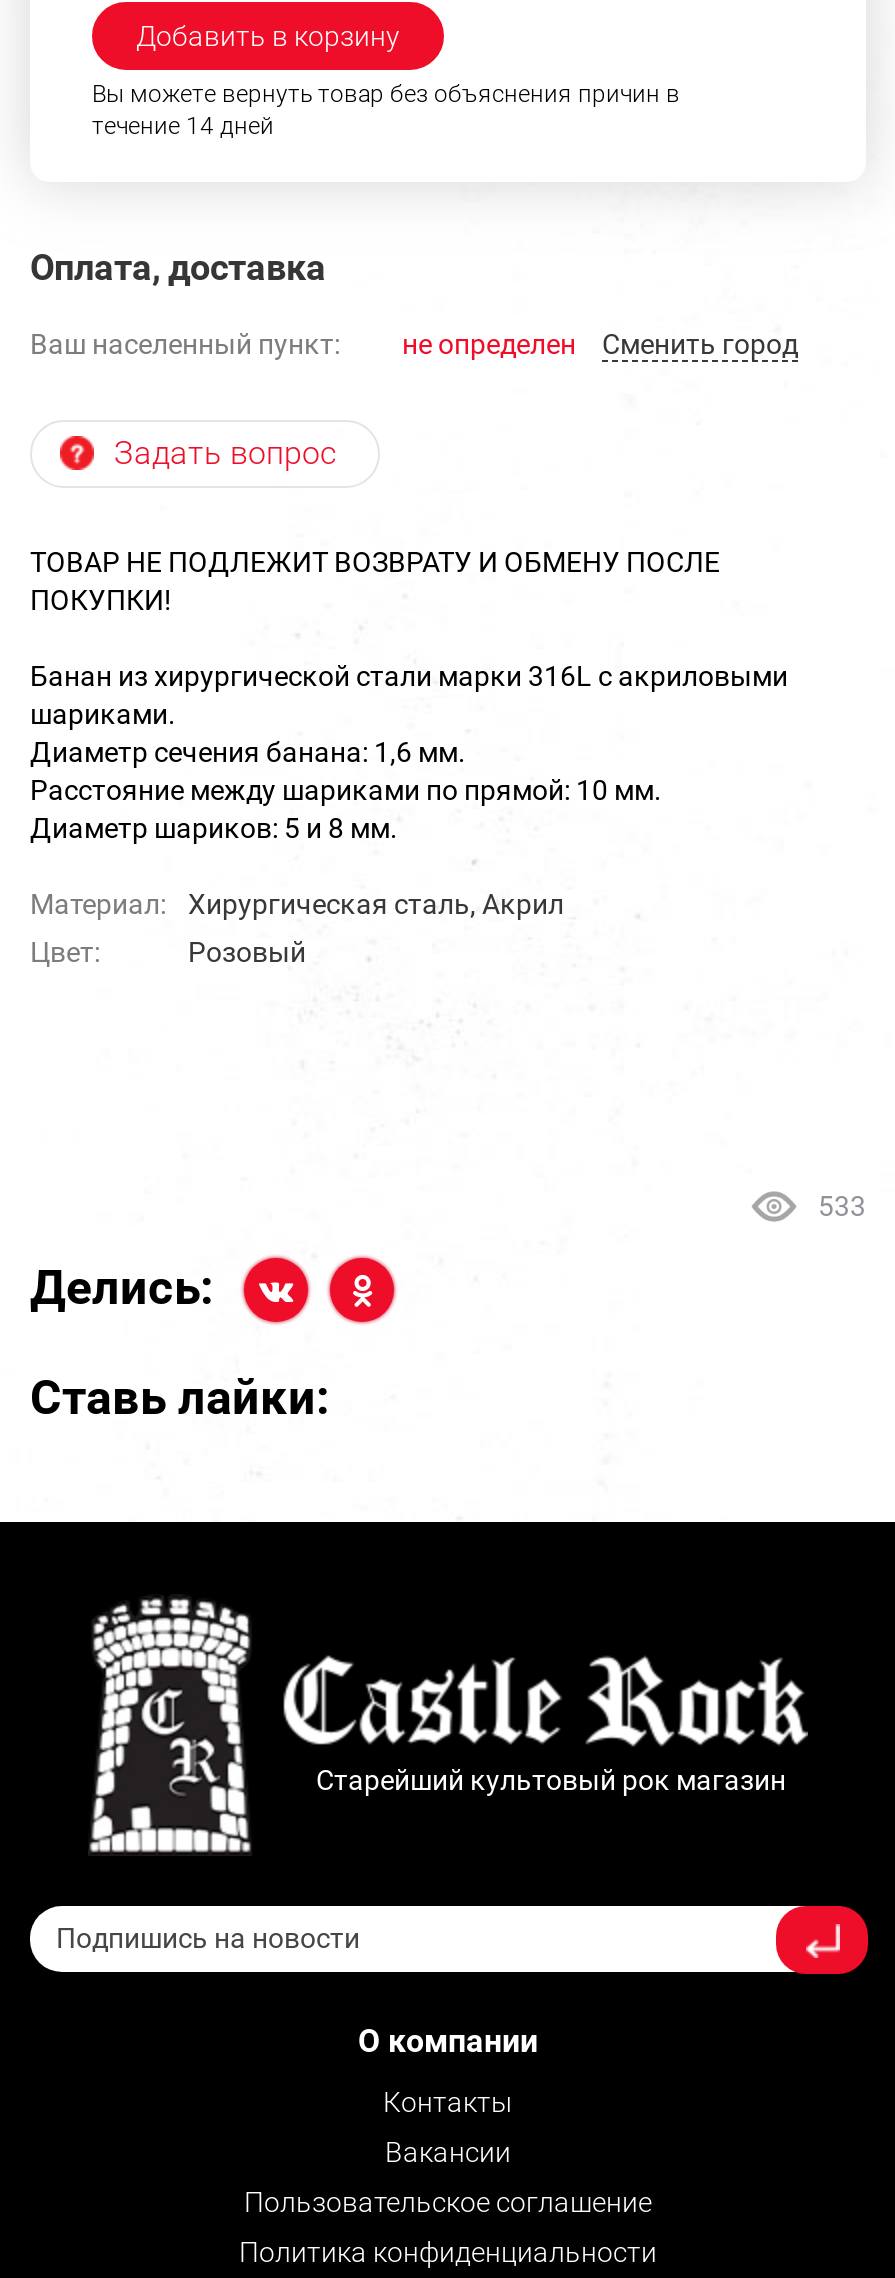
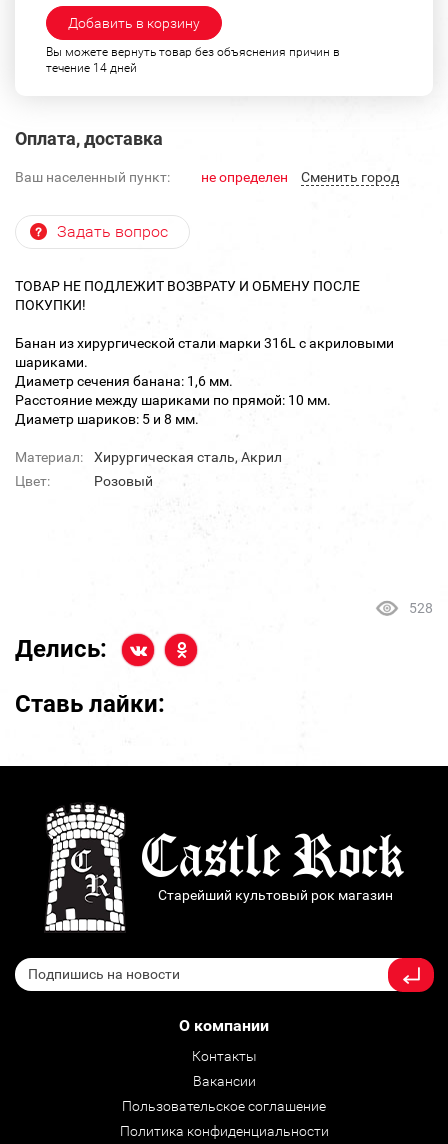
[818,1190,866,1222] 533 -> [409,600,433,616] 528

